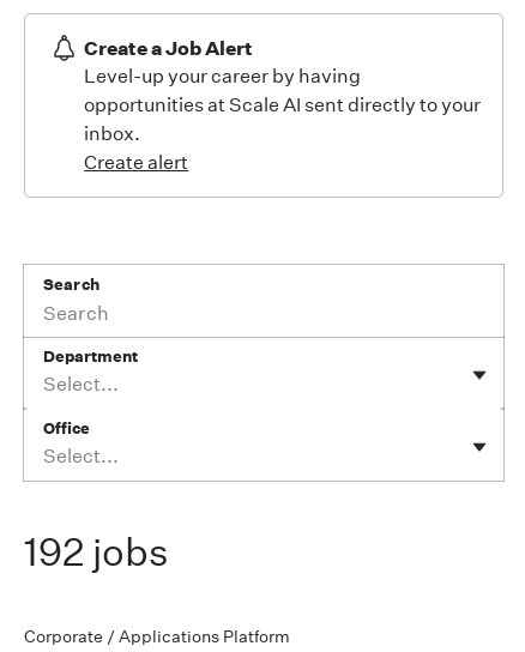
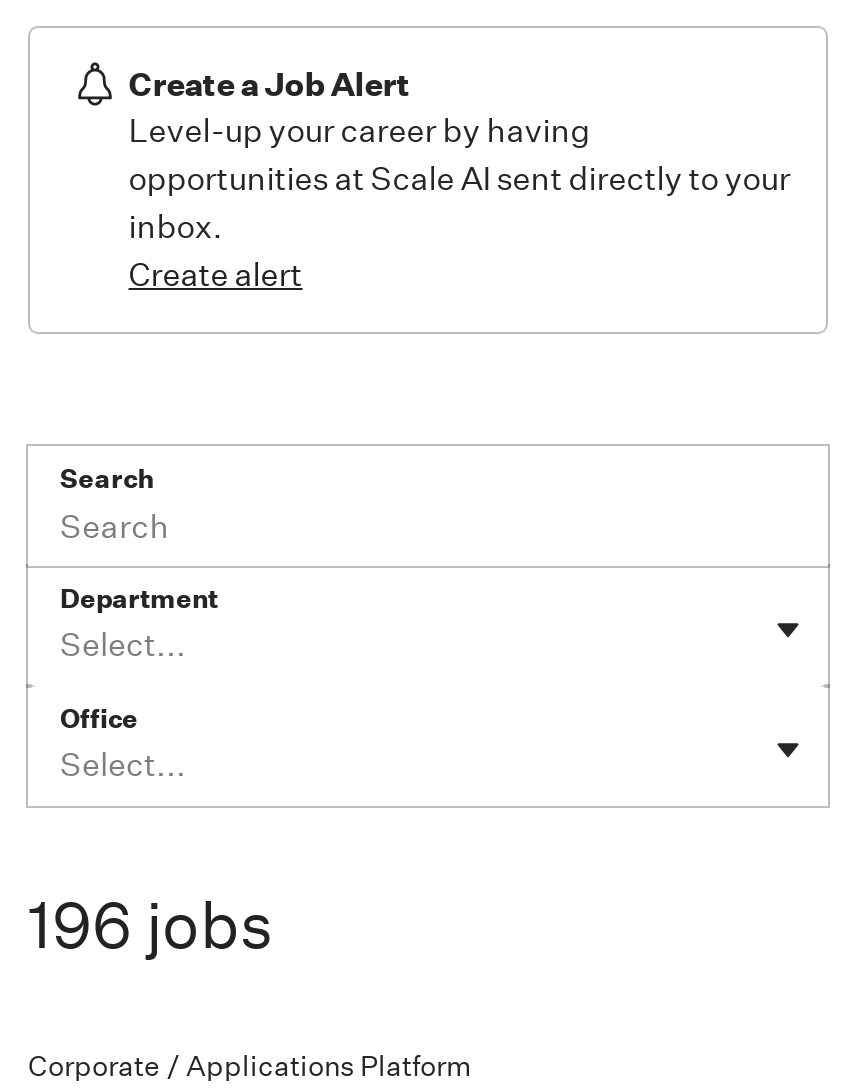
[24,529,169,575] 192 jobs -> [28,886,274,964] 196 jobs

